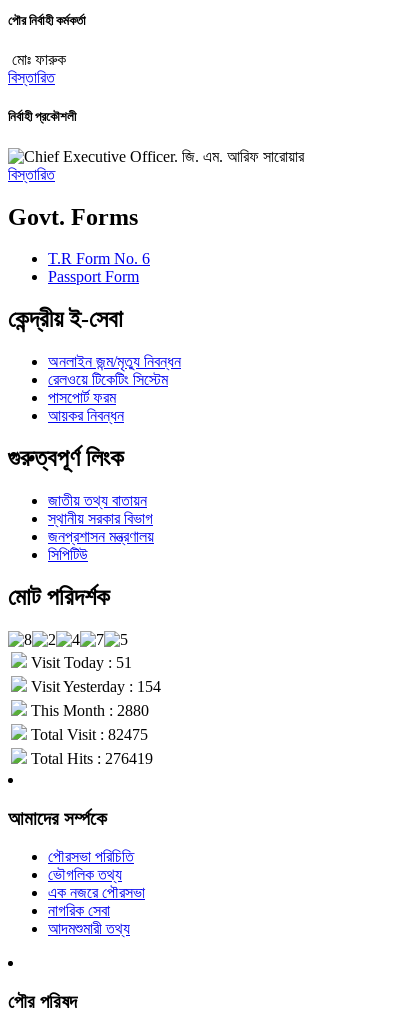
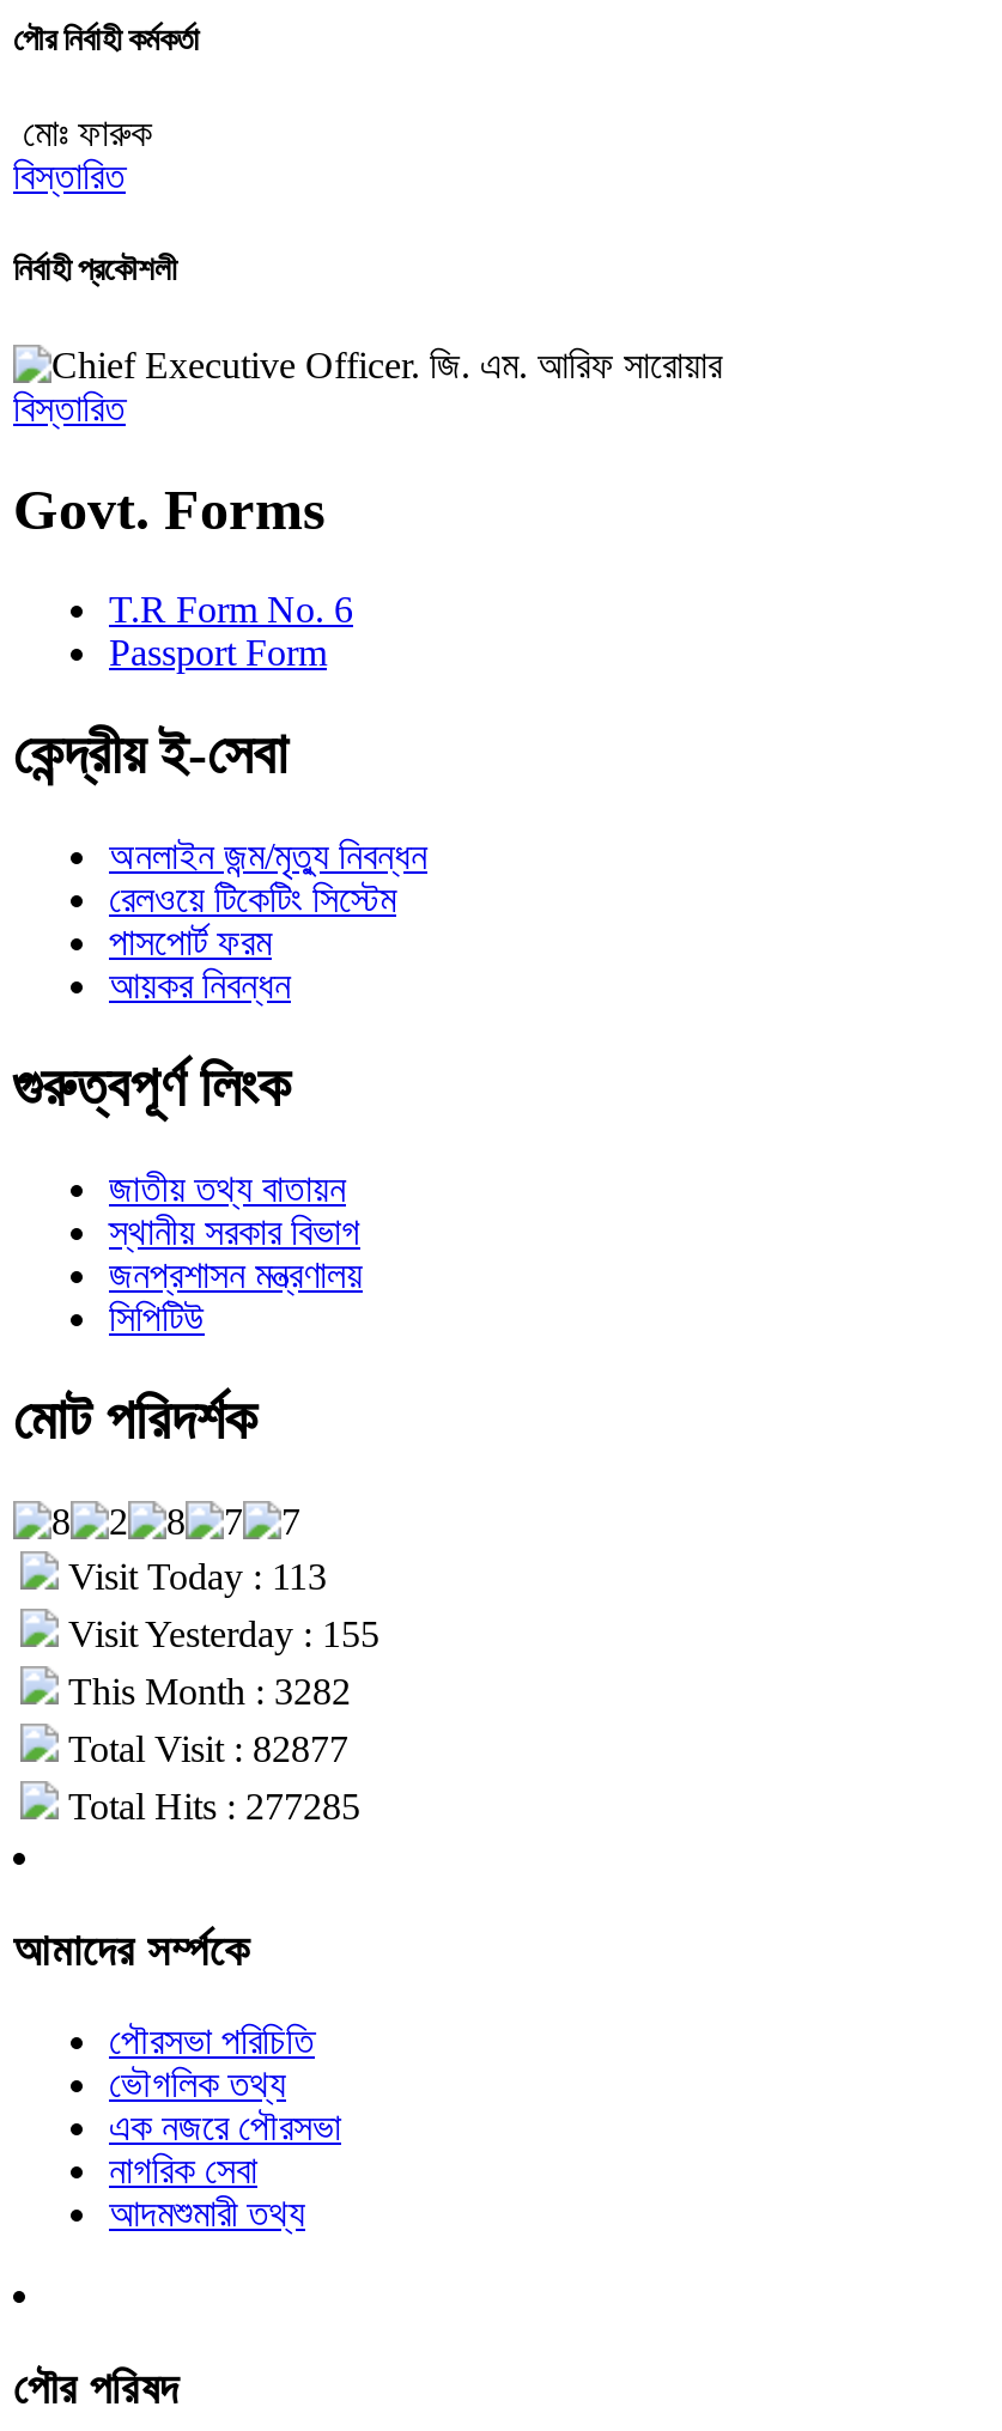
[27,654,132,671] Visit Today : 51 -> [59,1556,327,1596] Visit Today : 113
[27,678,161,695] Visit Yesterday : 154 -> [59,1613,379,1654] Visit Yesterday : 155
[27,702,149,719] This Month : 2880 -> [59,1671,351,1711] This Month : 3282
[27,726,148,743] Total Visit : 82475 -> [59,1728,348,1769] Total Visit : 82877
[27,750,153,767] Total Hits : 276419 -> [59,1786,360,1826] Total Hits : 277285

